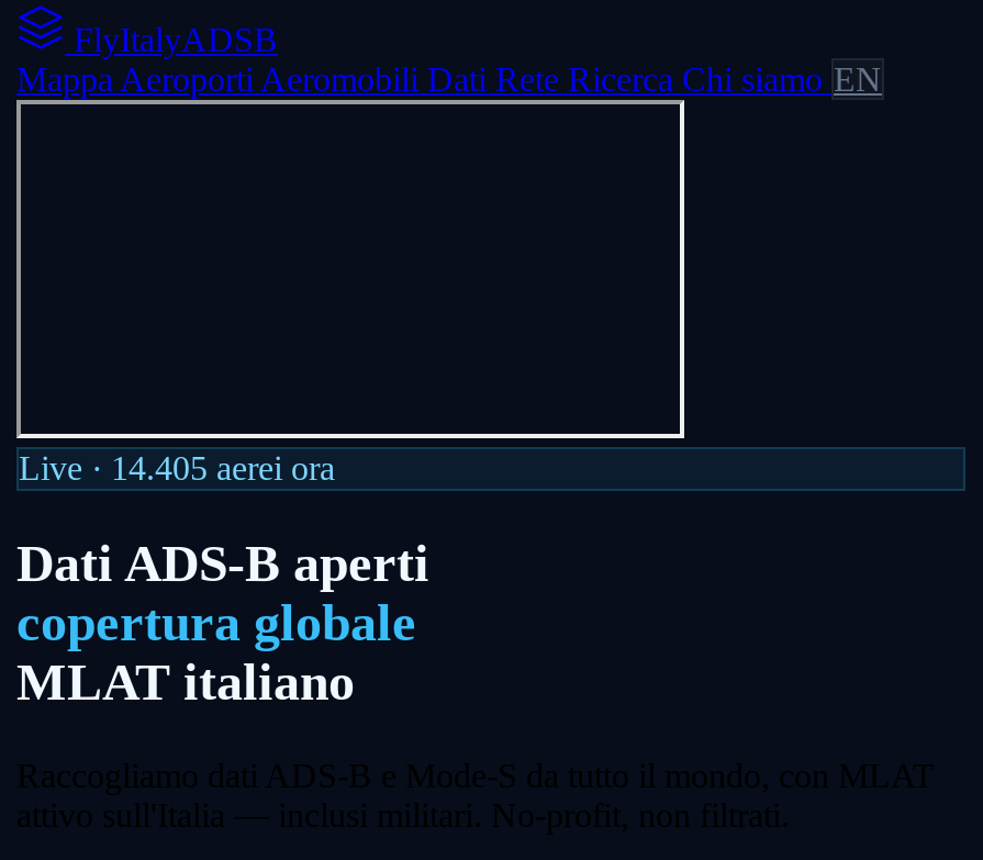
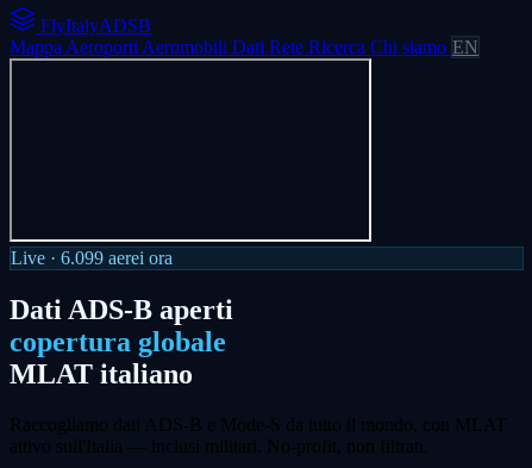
[19,449,335,487] Live · 14.405 aerei ora -> [11,248,173,268] Live · 6.099 aerei ora

